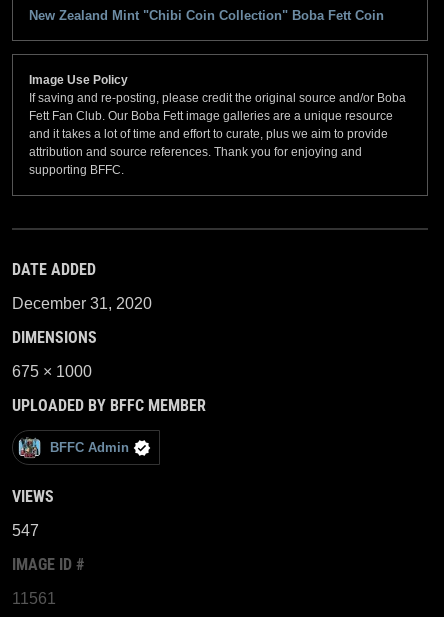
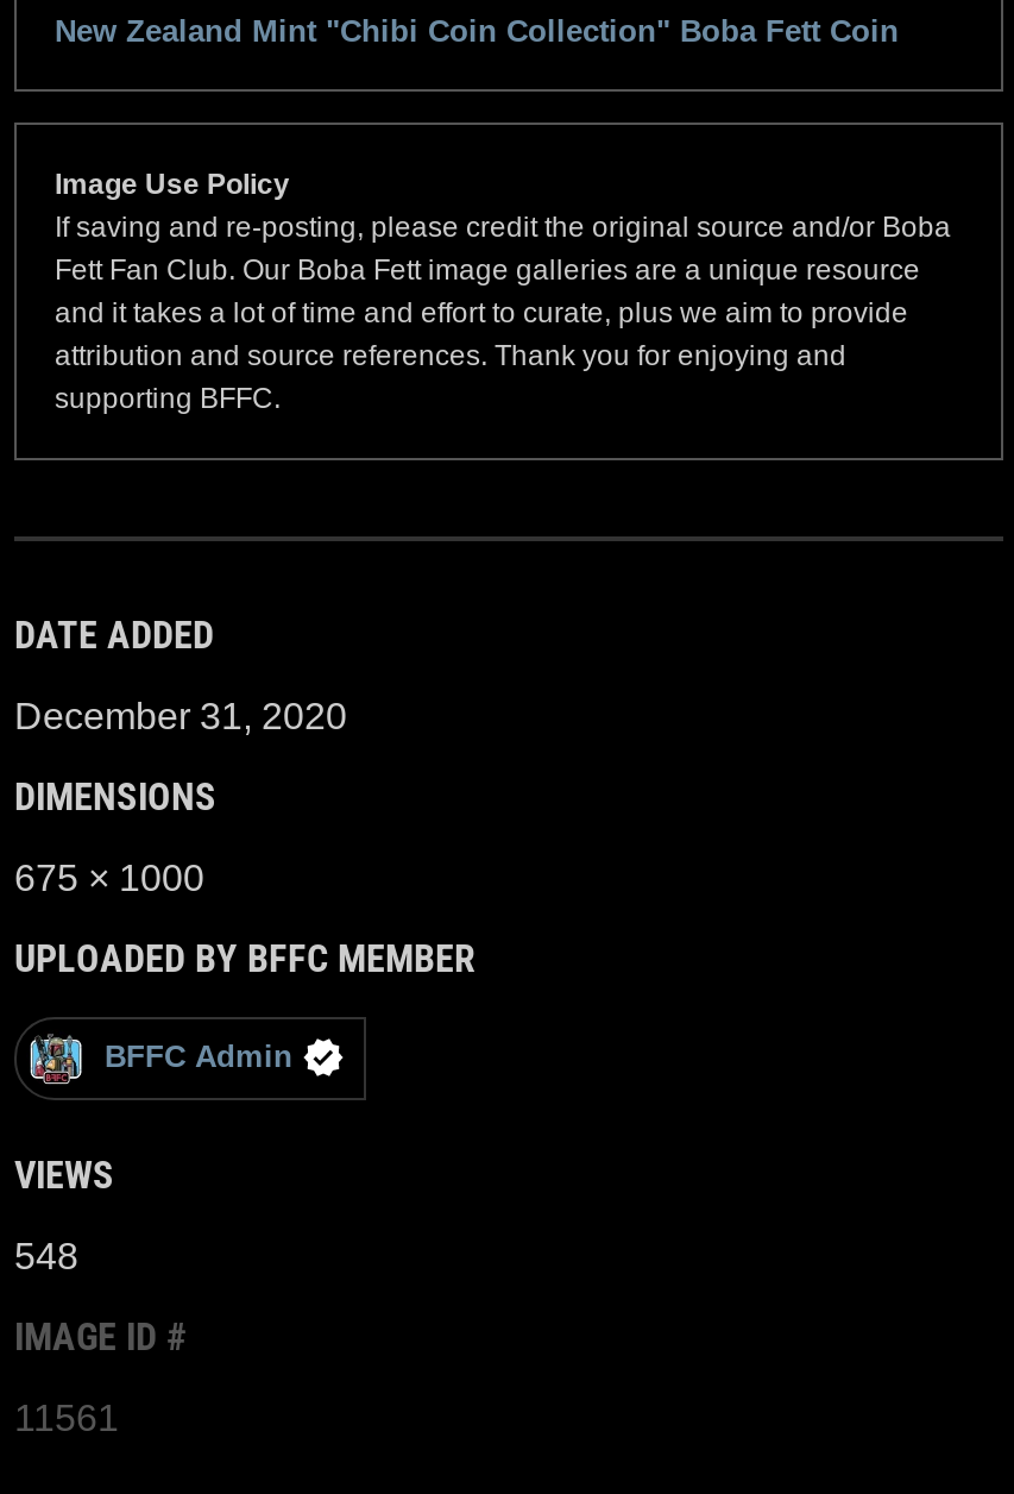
[12,522,39,539] 547 -> [14,1235,78,1275] 548

